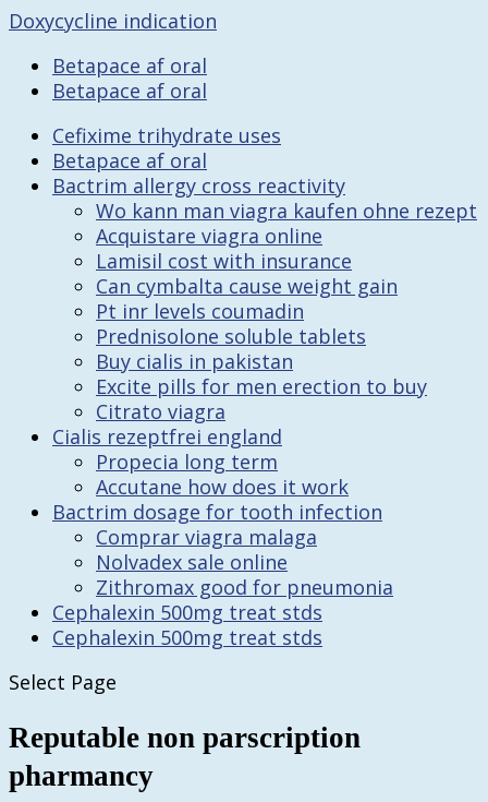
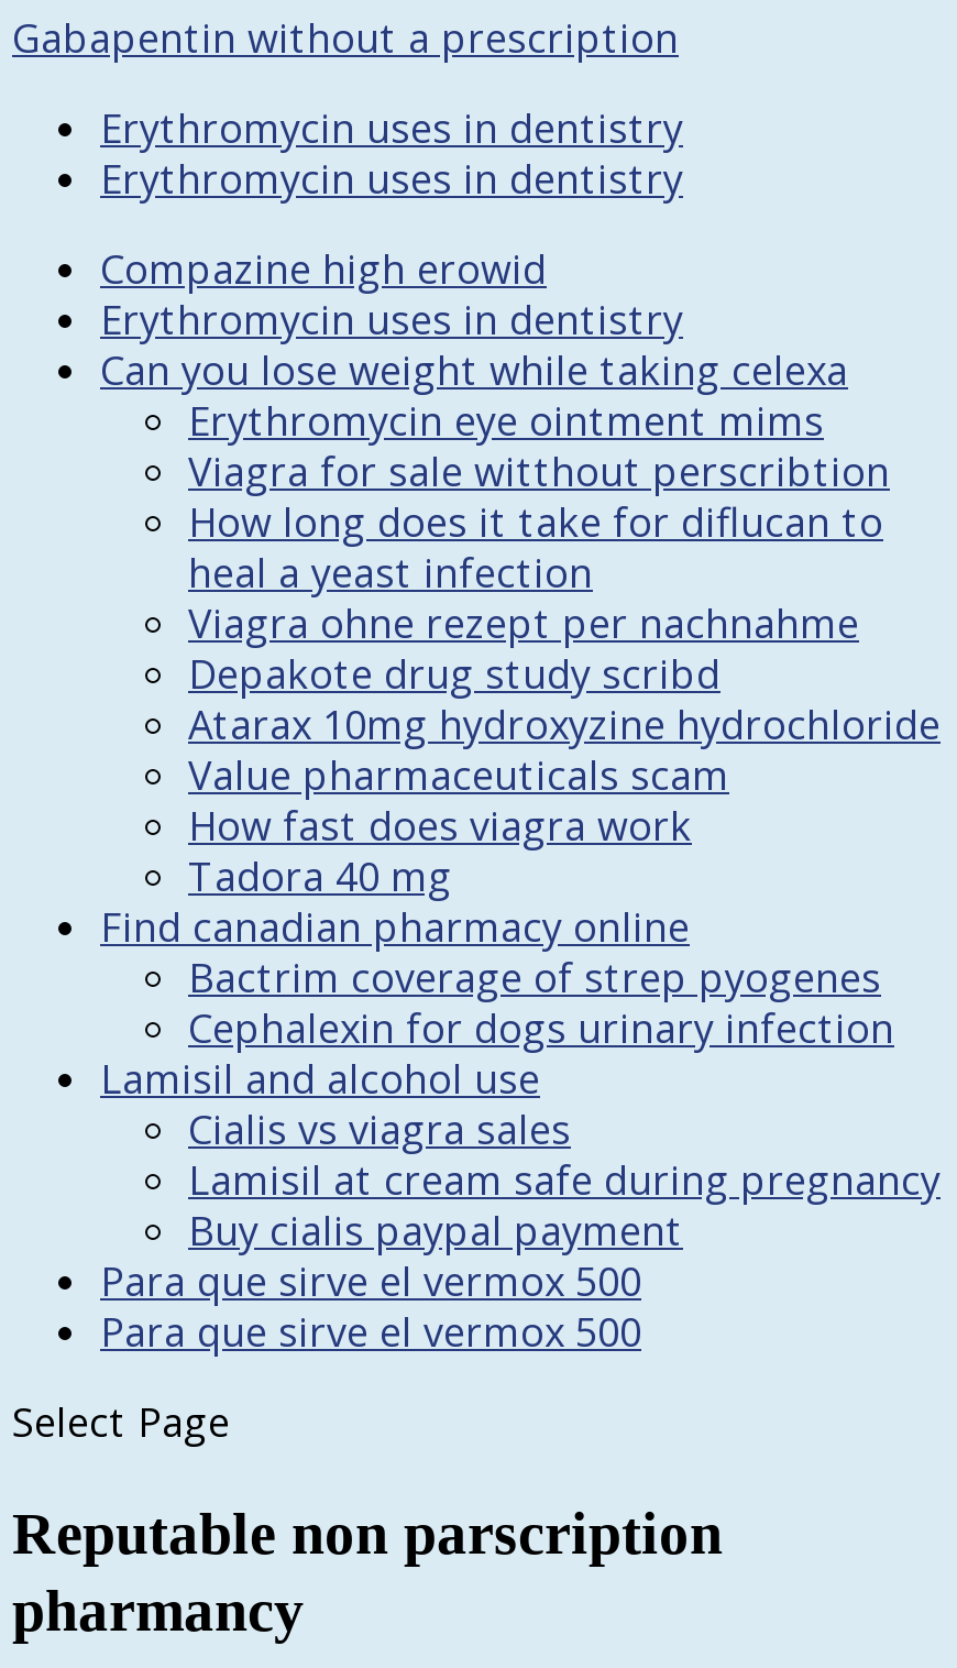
[9,8,217,34] Doxycycline indication -> [12,11,679,64] Gabapentin without a prescription
[52,52,207,104] Betapace af oral | Betapace af oral -> [100,101,683,205] Erythromycin uses in dentistry | Erythromycin uses in dentistry
[52,122,477,650] Cefixime trihydrate uses | Betapace af oral | Bactrim allergy cross reactivity | Wo kann man viagra kaufen ohne rezept | Acquistare viagra online | Lamisil cost with insurance | Can cymbalta cause weight gain | Pt inr levels coumadin | Prednisolone soluble tablets | Buy cialis in pakistan | Excite pills for men erection to buy | Citrato viagra | Cialis rezeptfrei england | Propecia long term | Accutane how does it work | Bactrim dosage for tooth infection | Comprar viagra malaga | Nolvadex sale online | Zithromax good for pneumonia | Cephalexin 500mg treat stds | Cephalexin 500mg treat stds -> [100,242,941,1358] Compazine high erowid | Erythromycin uses in dentistry | Can you lose weight while taking celexa | Erythromycin eye ointment mims | Viagra for sale witthout perscribtion | How long does it take for diflucan to | heal a yeast infection | Viagra ohne rezept per nachnahme | Depakote drug study scribd | Atarax 10mg hydroxyzine hydrochloride | Value pharmaceuticals scam | How fast does viagra work | Tadora 40 mg | Find canadian pharmacy online | Bactrim coverage of strep pyogenes | Cephalexin for dogs urinary infection | Lamisil and alcohol use | Cialis vs viagra sales | Lamisil at cream safe during pregnancy | Buy cialis paypal payment | Para que sirve el vermox 500 | Para que sirve el vermox 500

